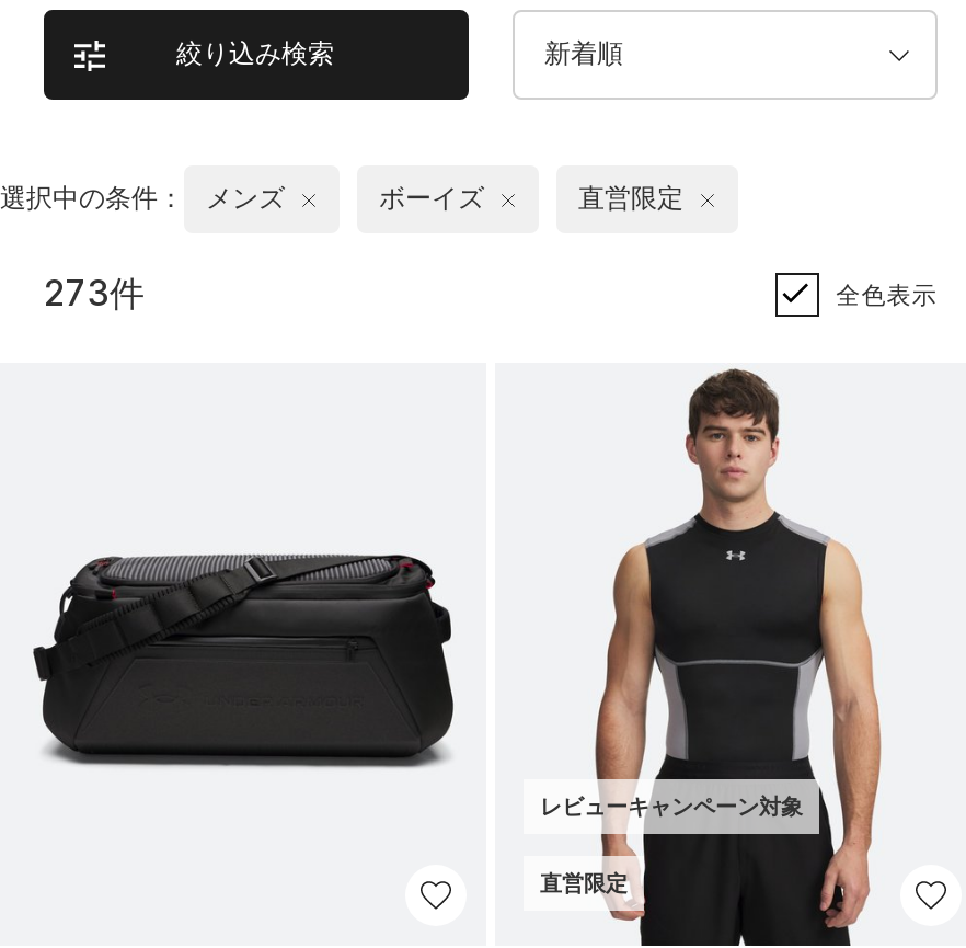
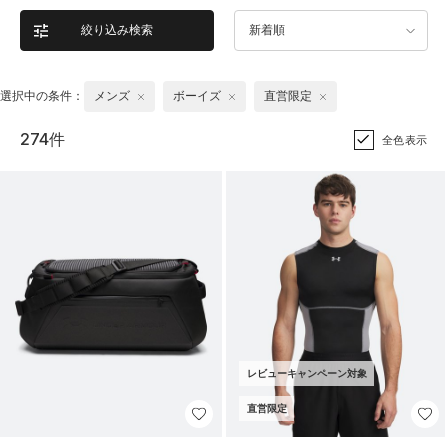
[44,271,145,315] 273件 -> [20,129,65,149] 274件

